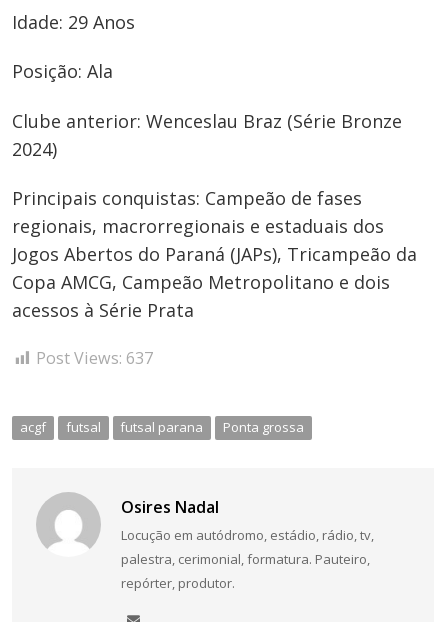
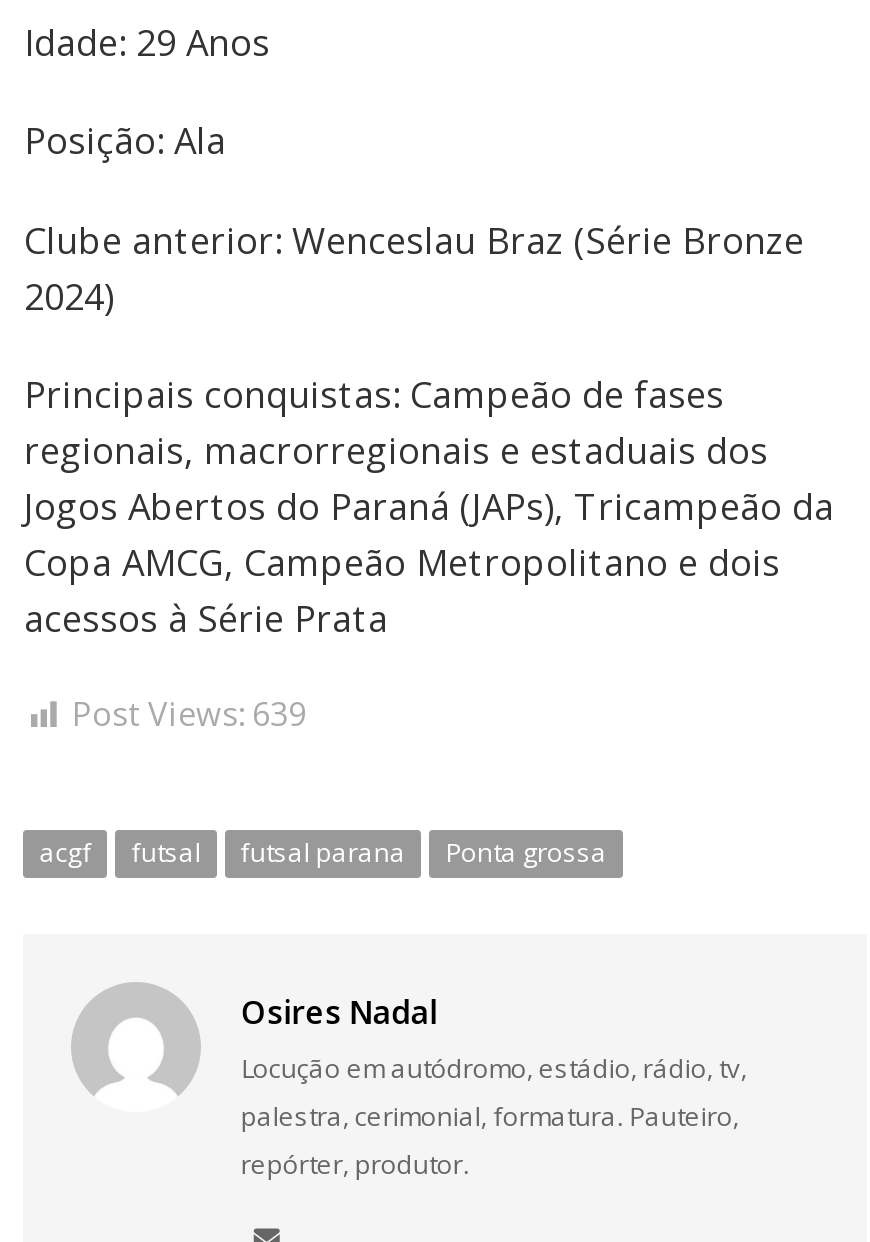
[36,347,153,369] Post Views: 637 -> [72,692,306,736] Post Views: 639

